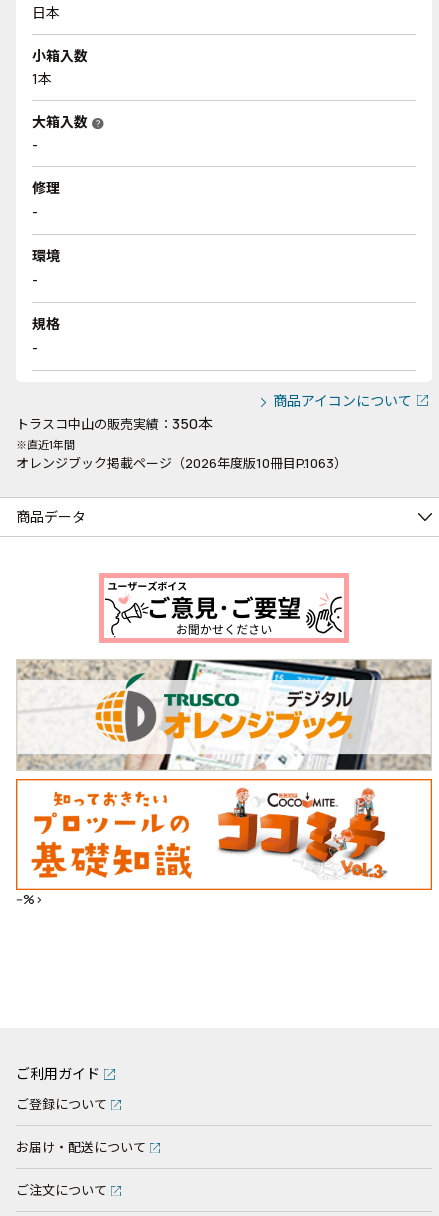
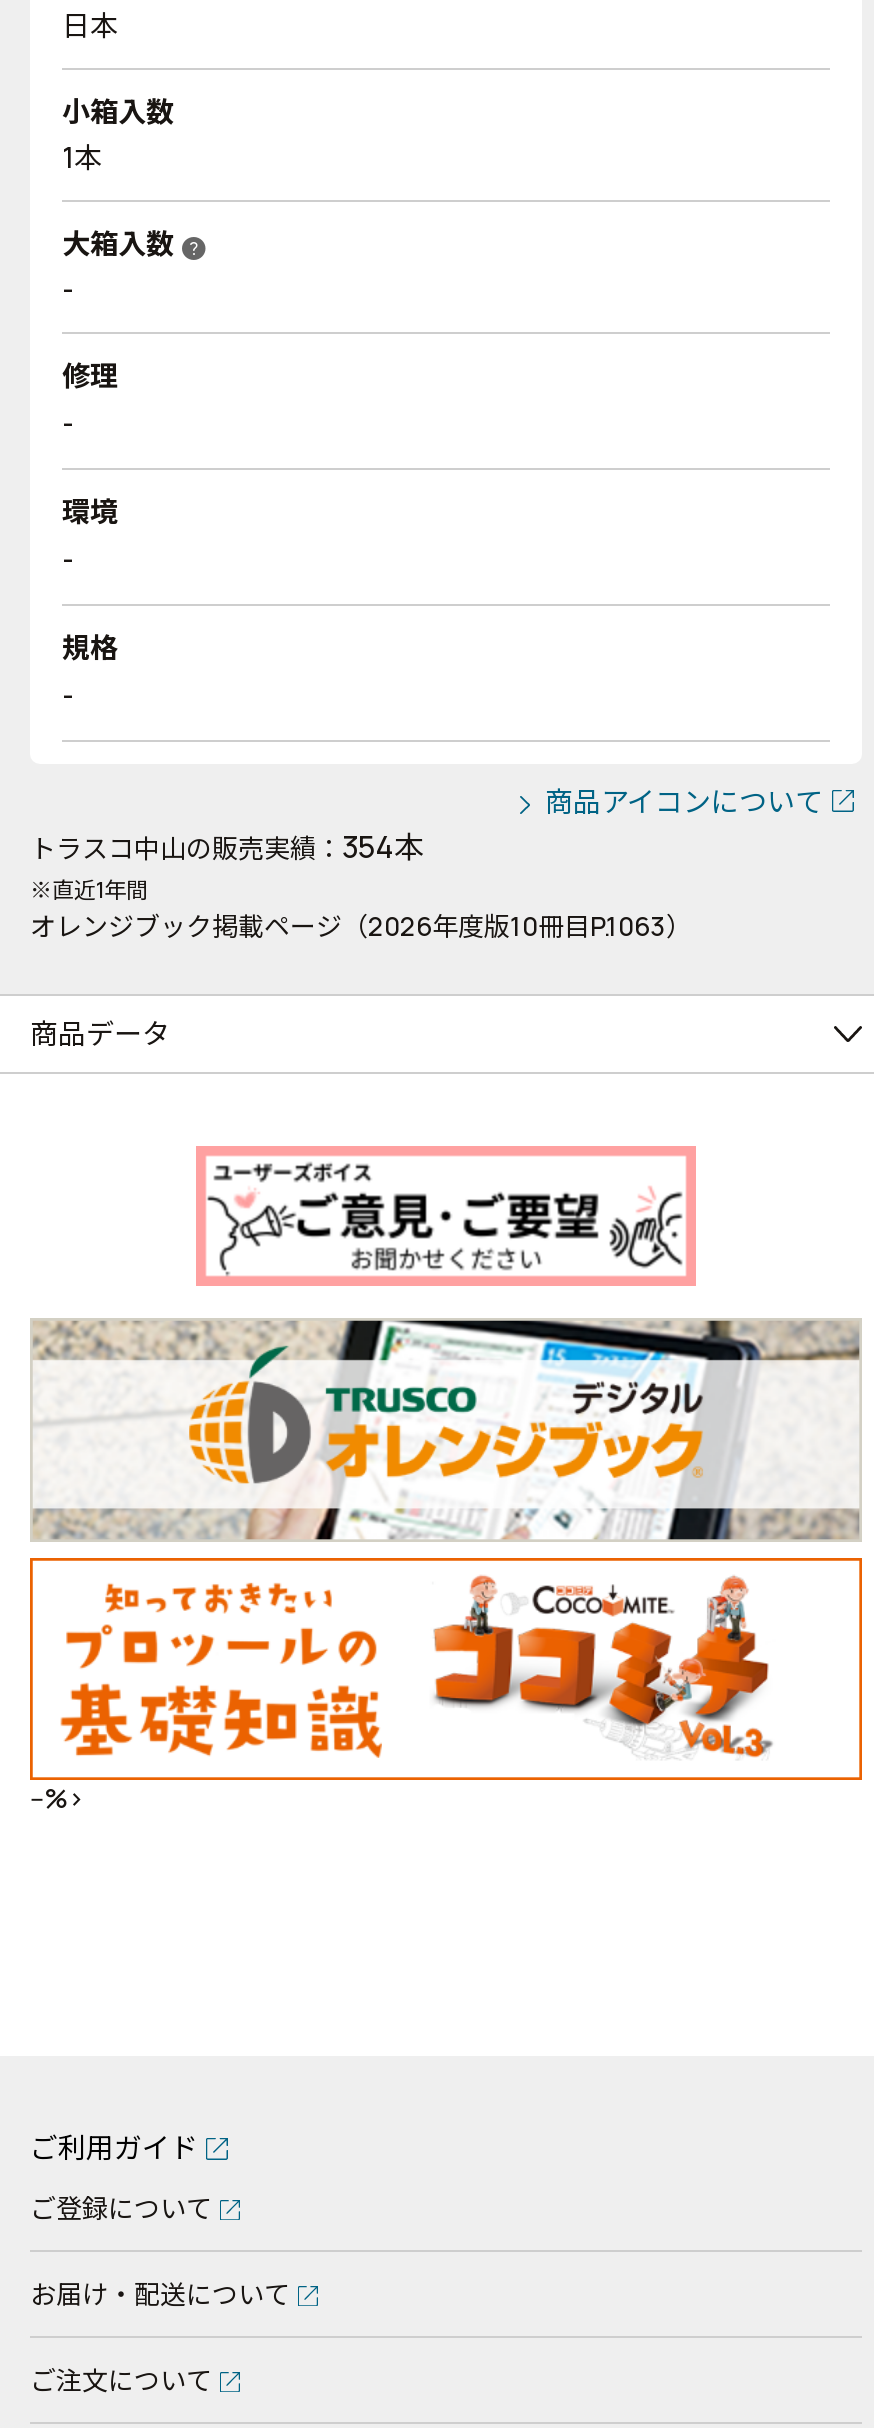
[16,413,213,434] トラスコ中山の販売実績：350本 -> [30,826,424,868] トラスコ中山の販売実績：354本

